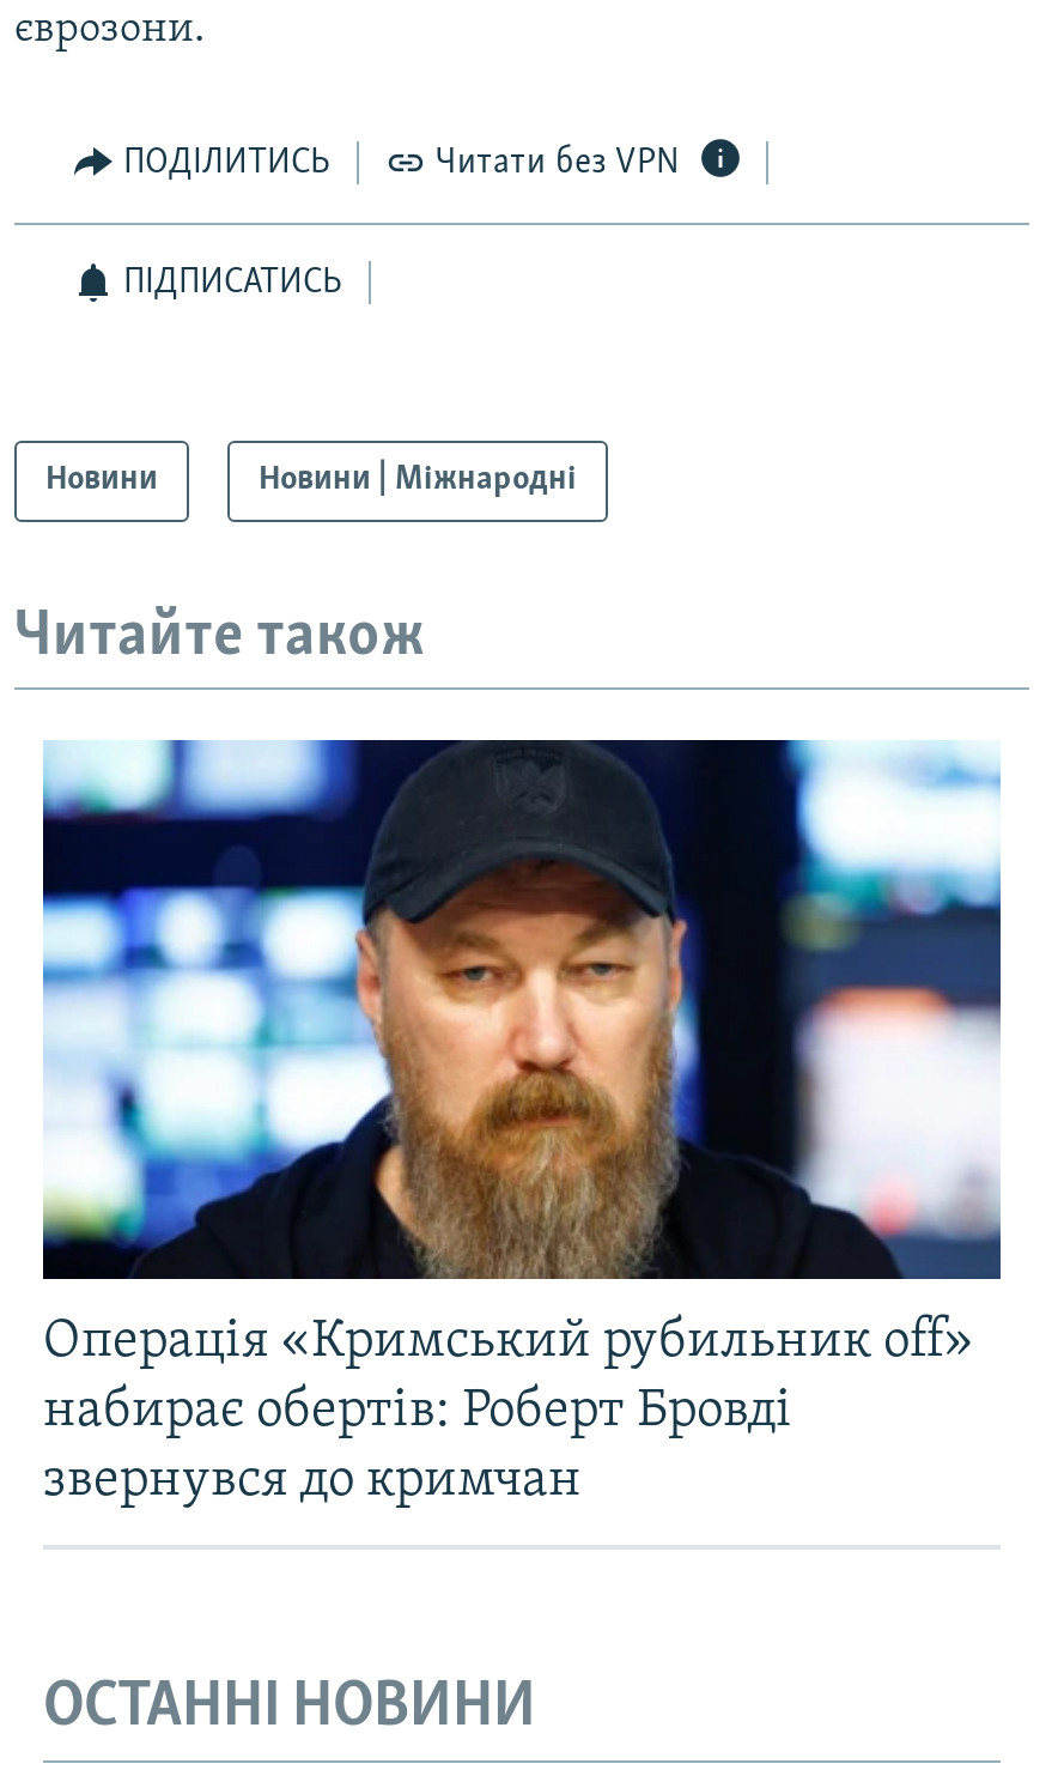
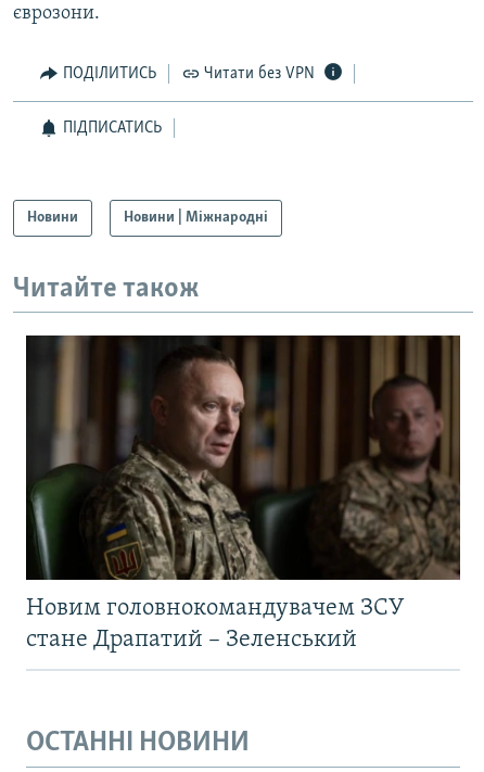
[41,738,1003,1510] [image] | Операція «Кримський рубильник off» | набирає обертів: Роберт Бровді | звернувся до кримчан -> [25,334,461,653] [image] | Новим головнокомандувачем ЗСУ | стане Драпатий – Зеленський

